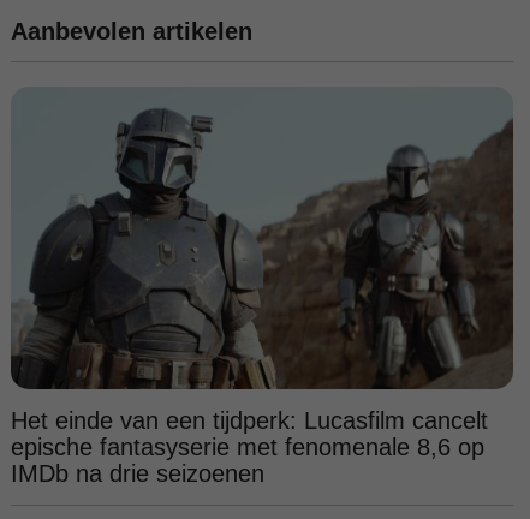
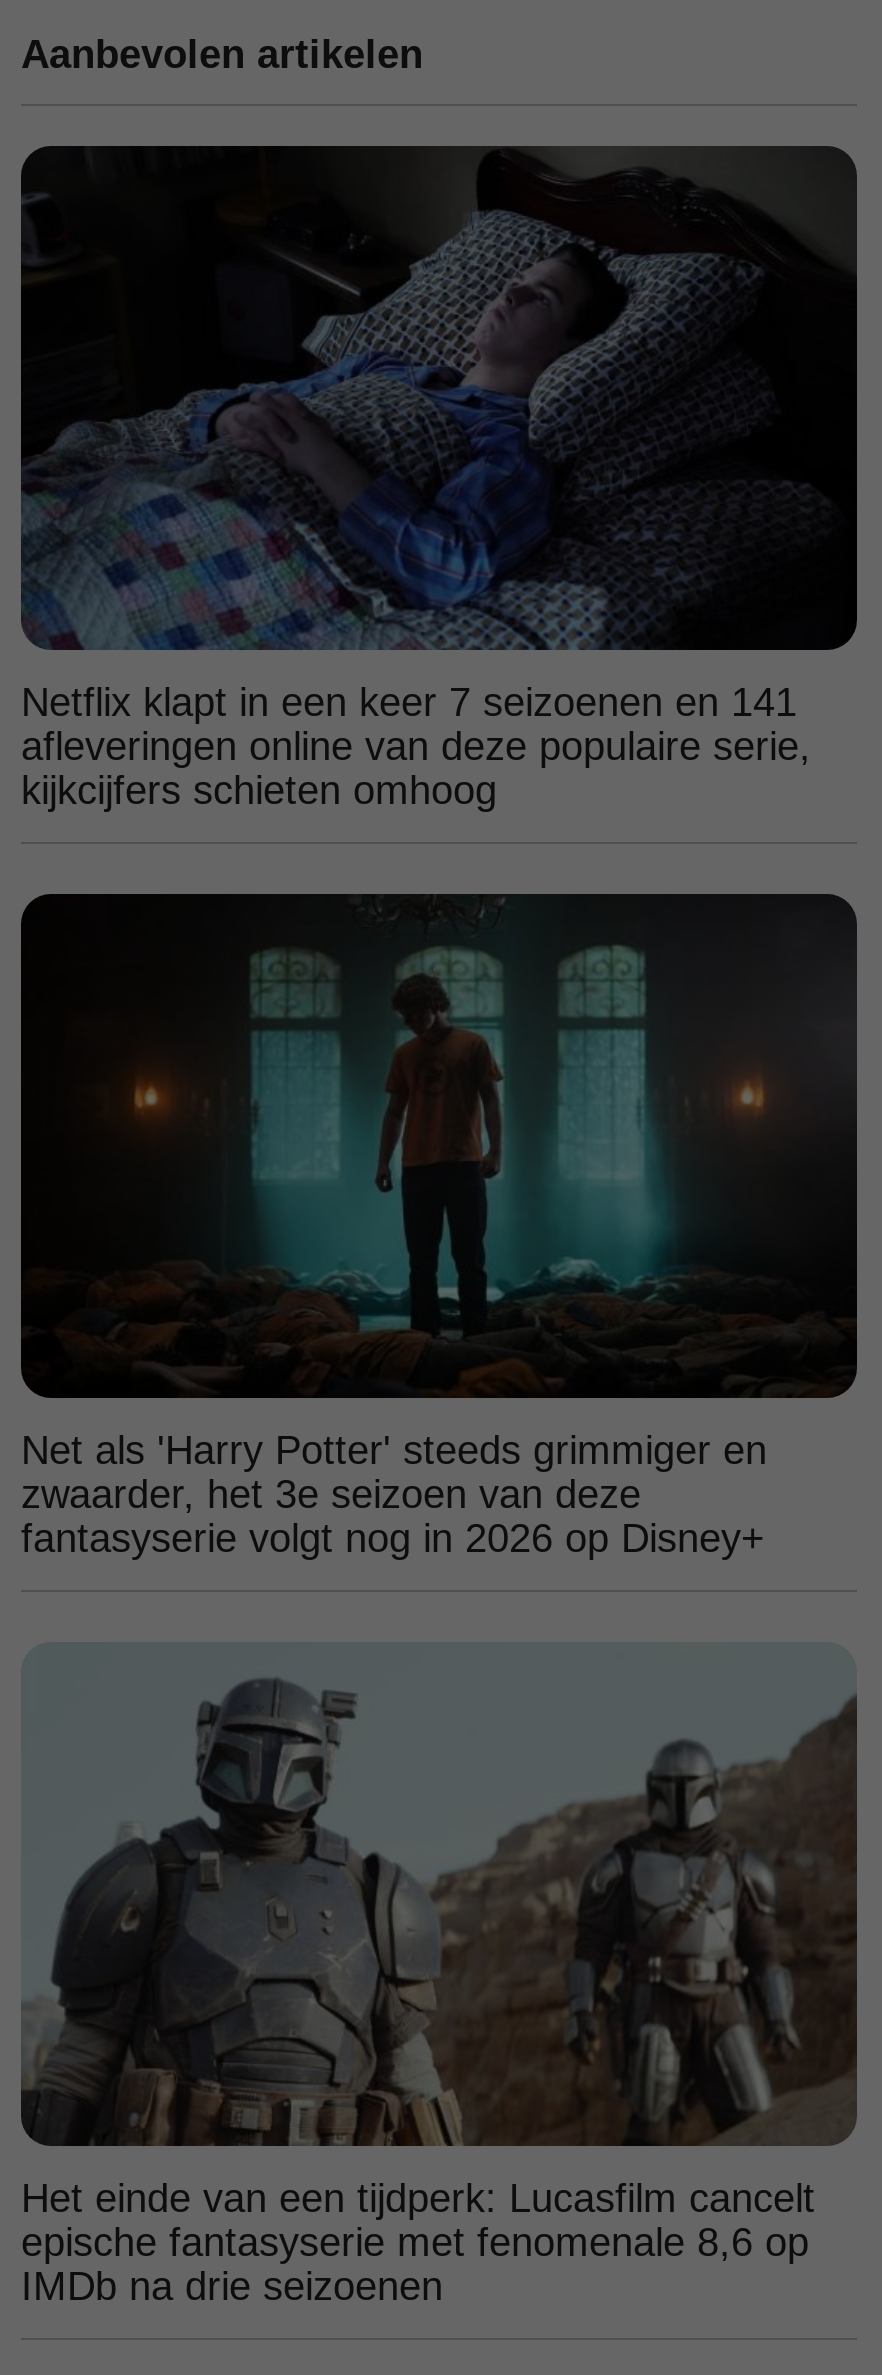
none -> [19,144,859,812] [image] | Netflix klapt in een keer 7 seizoenen en 141 | afleveringen online van deze populaire serie, | kijkcijfers schieten omhoog
none -> [19,892,859,1560] [image] | Net als 'Harry Potter' steeds grimmiger en | zwaarder, het 3e seizoen van deze | fantasyserie volgt nog in 2026 op Disney+

